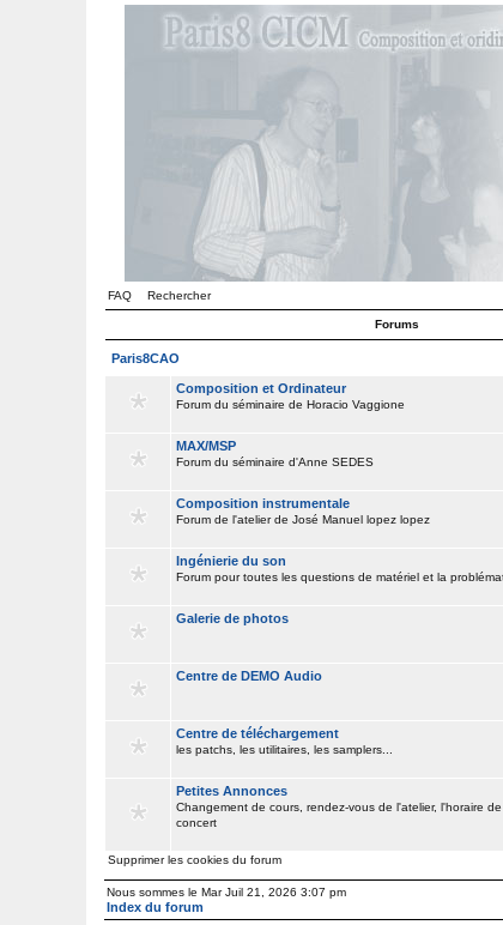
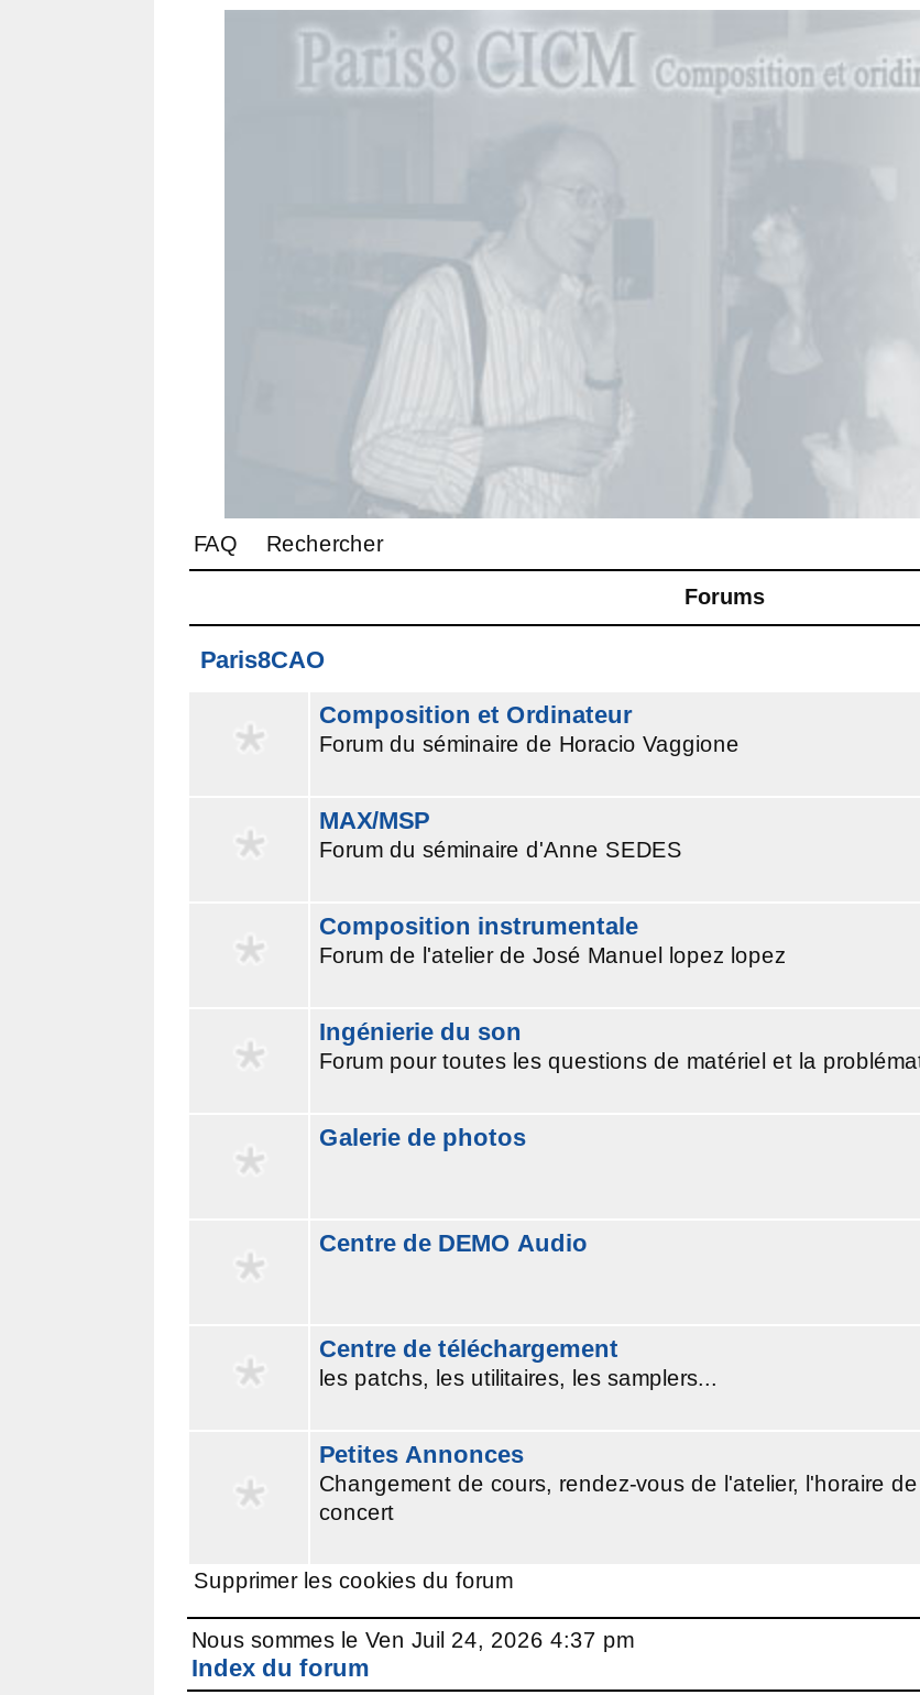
[107,885,346,899] Nous sommes le Mar Juil 21, 2026 3:07 pm -> [191,1628,634,1652] Nous sommes le Ven Juil 24, 2026 4:37 pm

